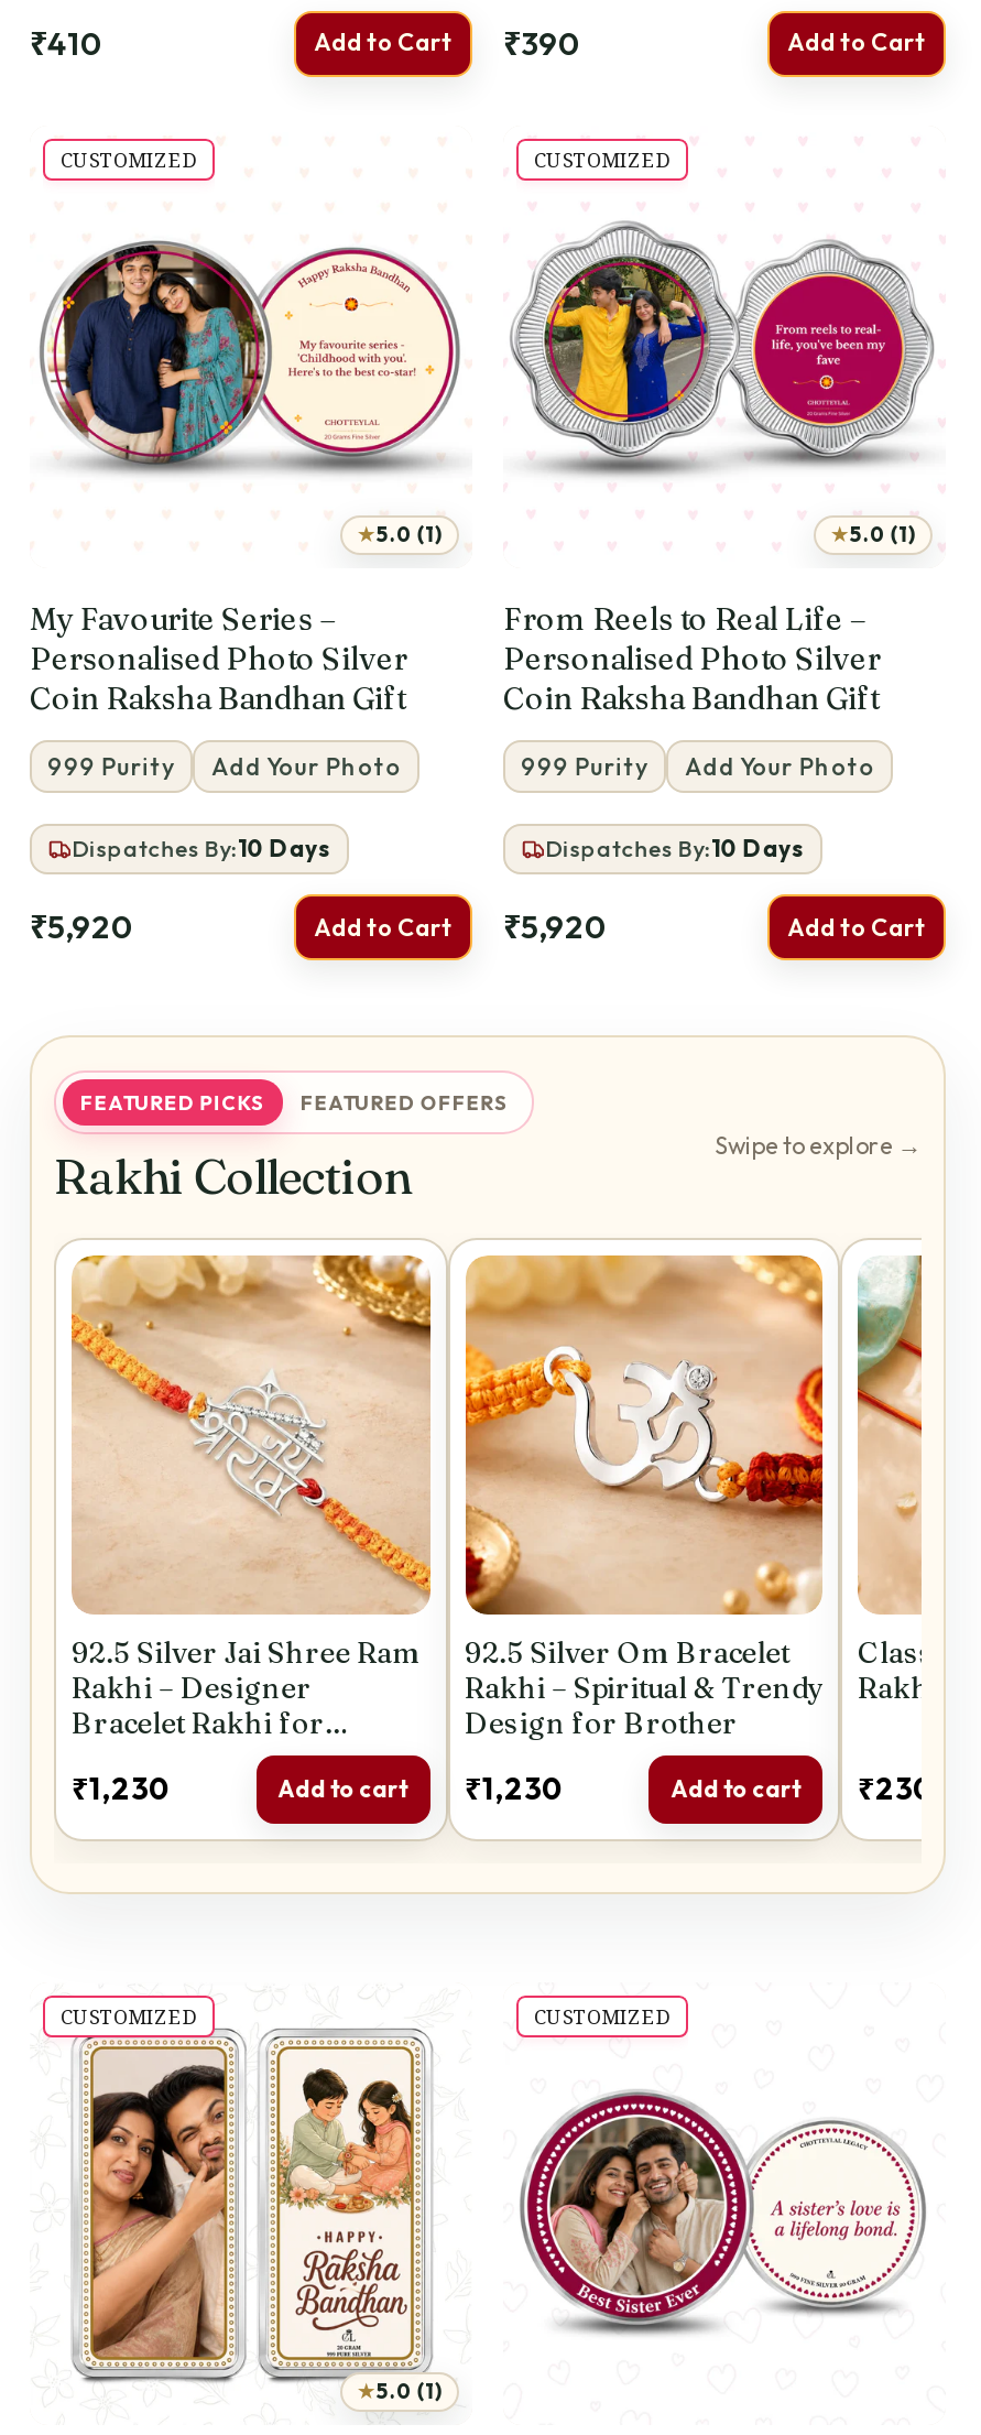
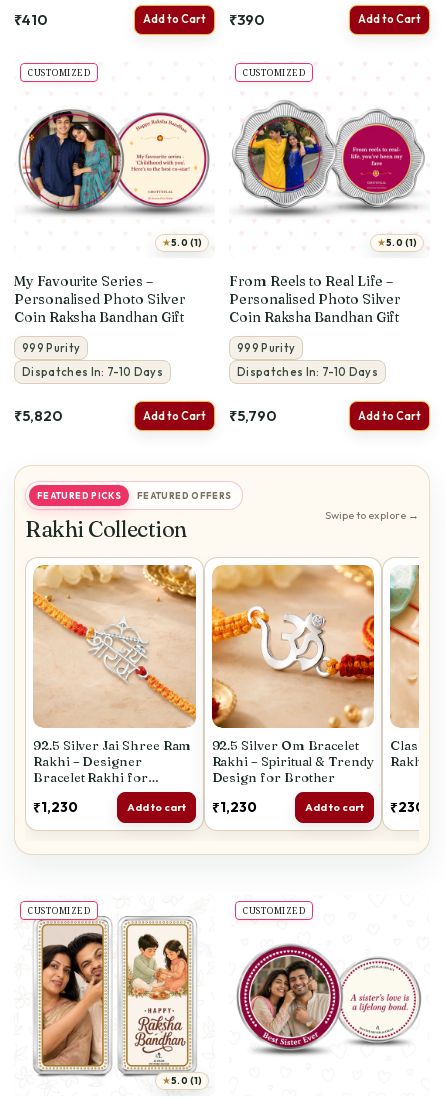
[30,752,402,948] Add Your Photo | Dispatches By:10 Days | ₹5,920 -> [14,365,163,425] Dispatches In: 7-10 Days | ₹5,820
[503,752,875,948] Add Your Photo | Dispatches By:10 Days | ₹5,920 -> [229,365,378,425] Dispatches In: 7-10 Days | ₹5,790

